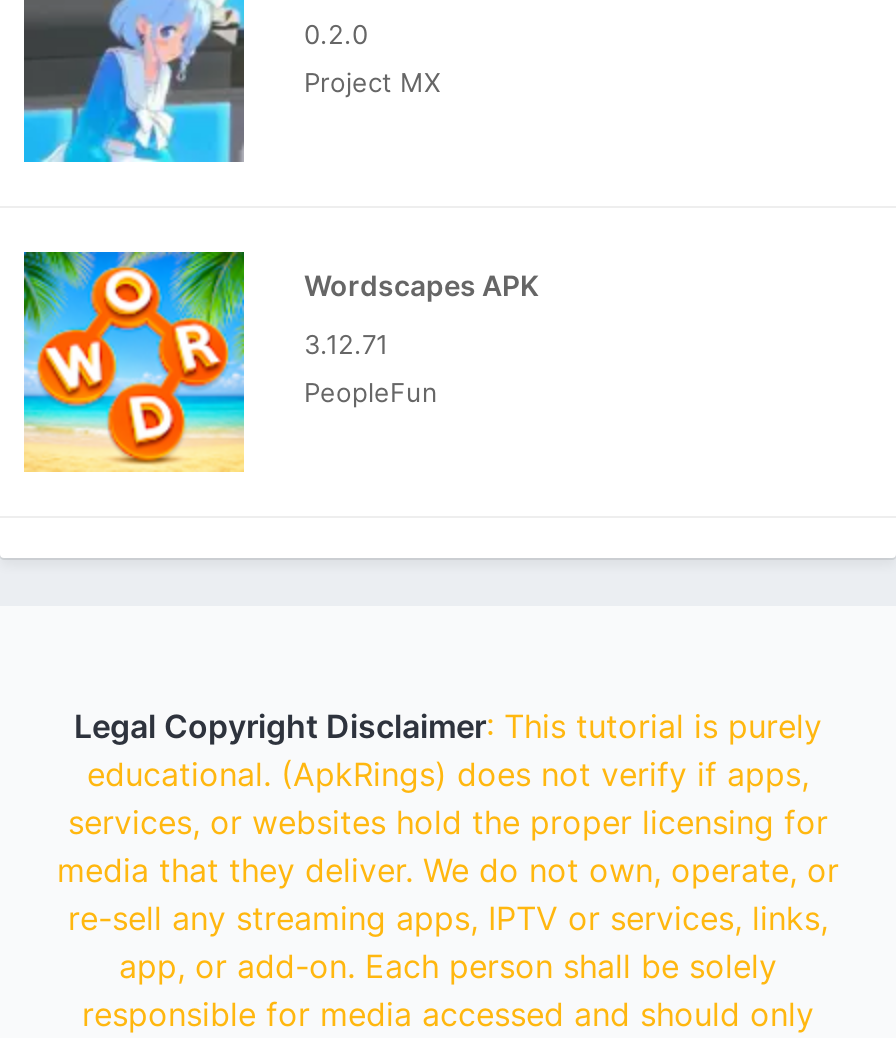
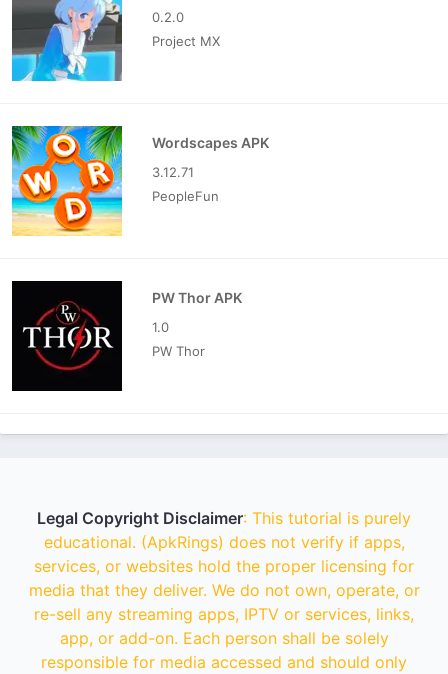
none -> [11,280,242,392] [image] | PW Thor APK | 1.0 | PW Thor

